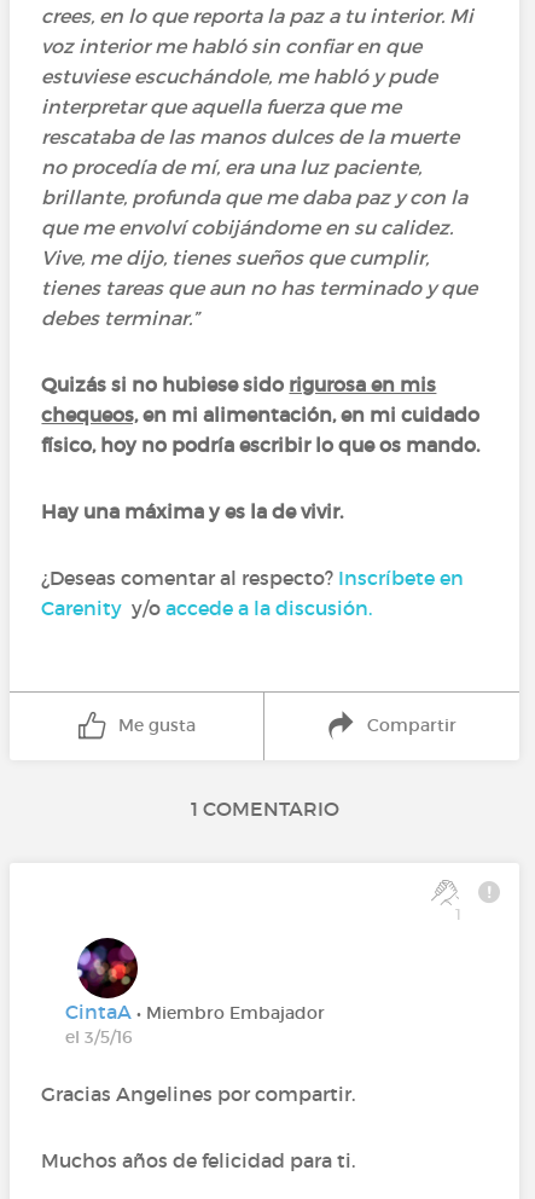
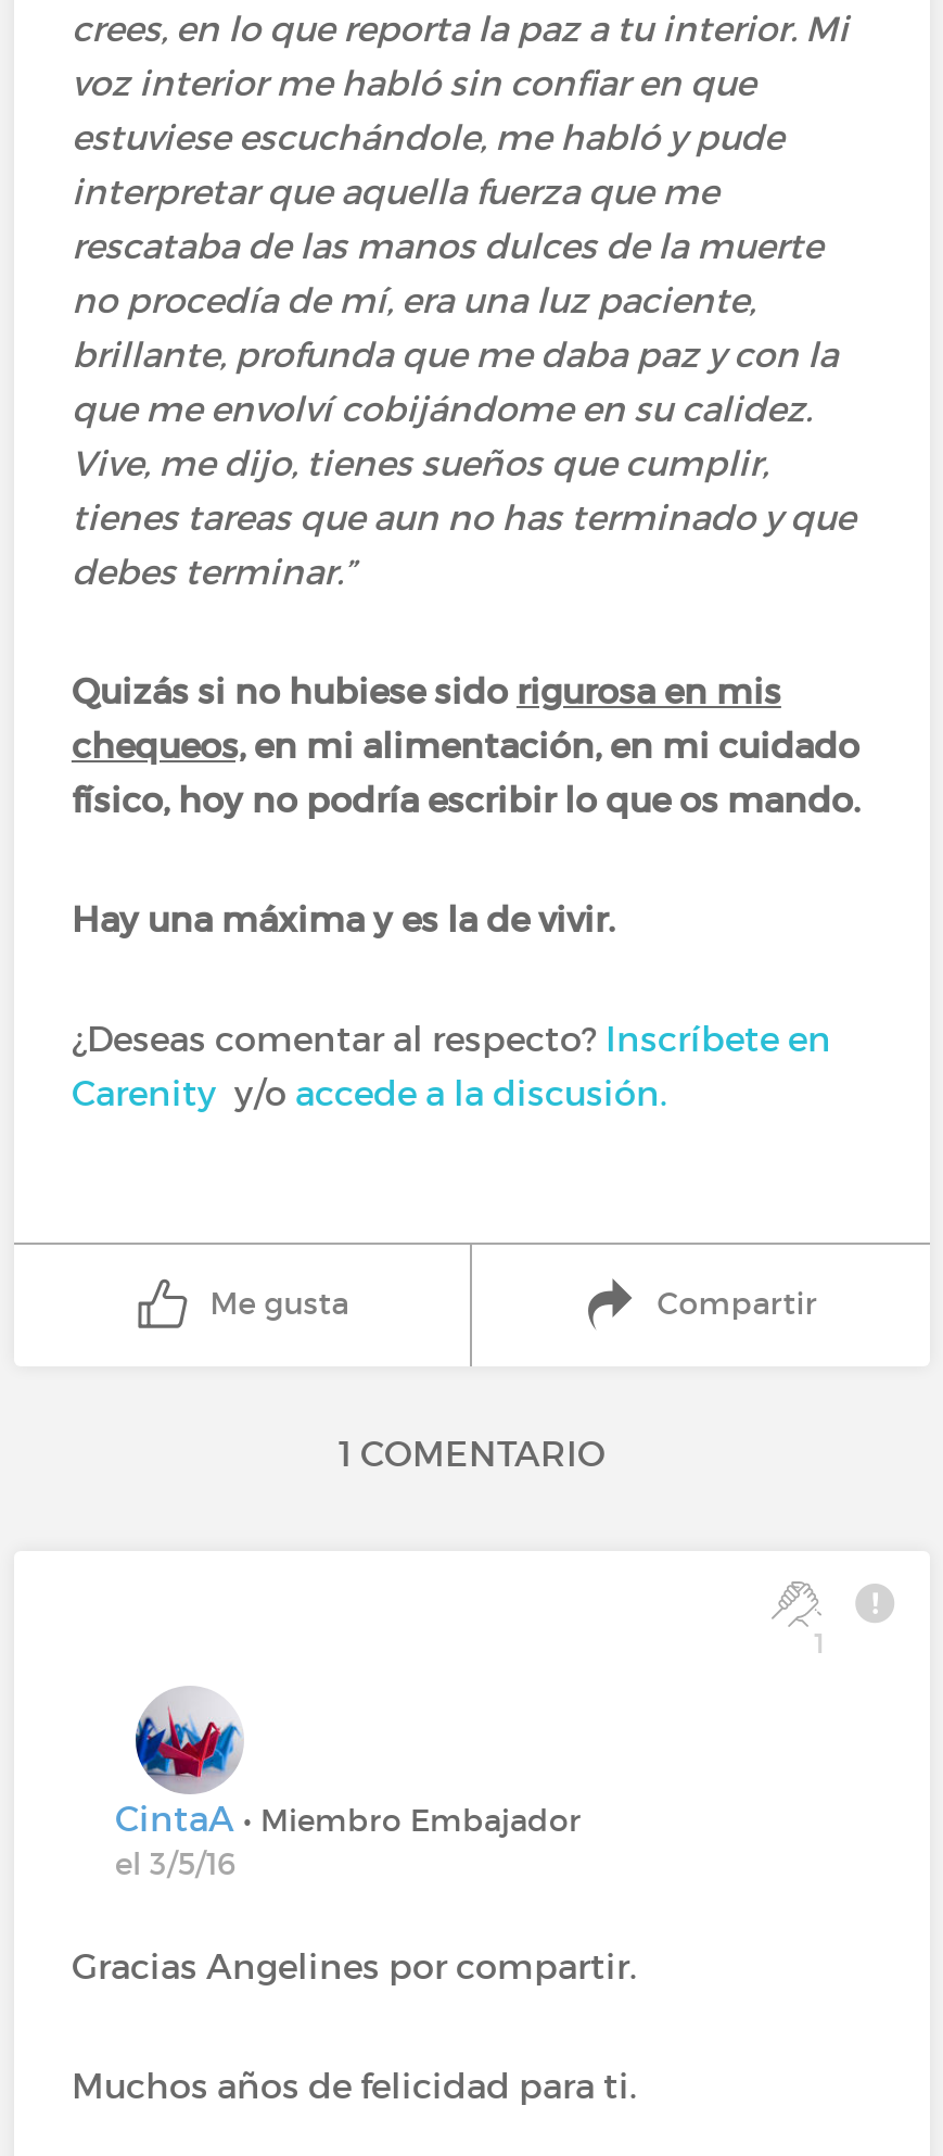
[76,937,139,997] [image] -> [133,1686,244,1792] [image]

